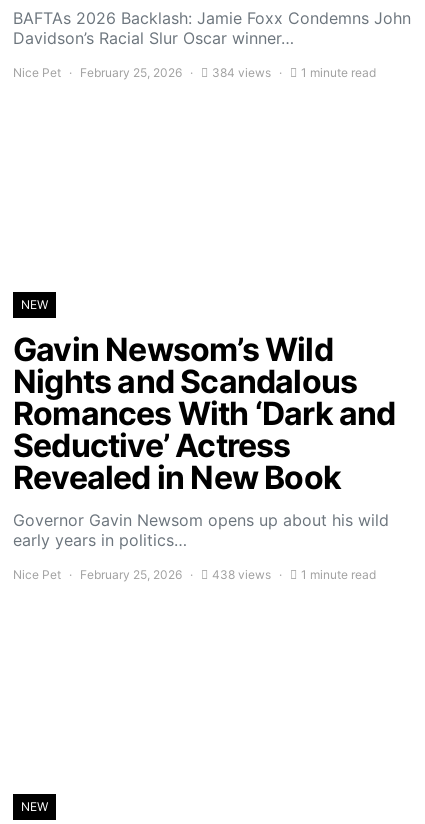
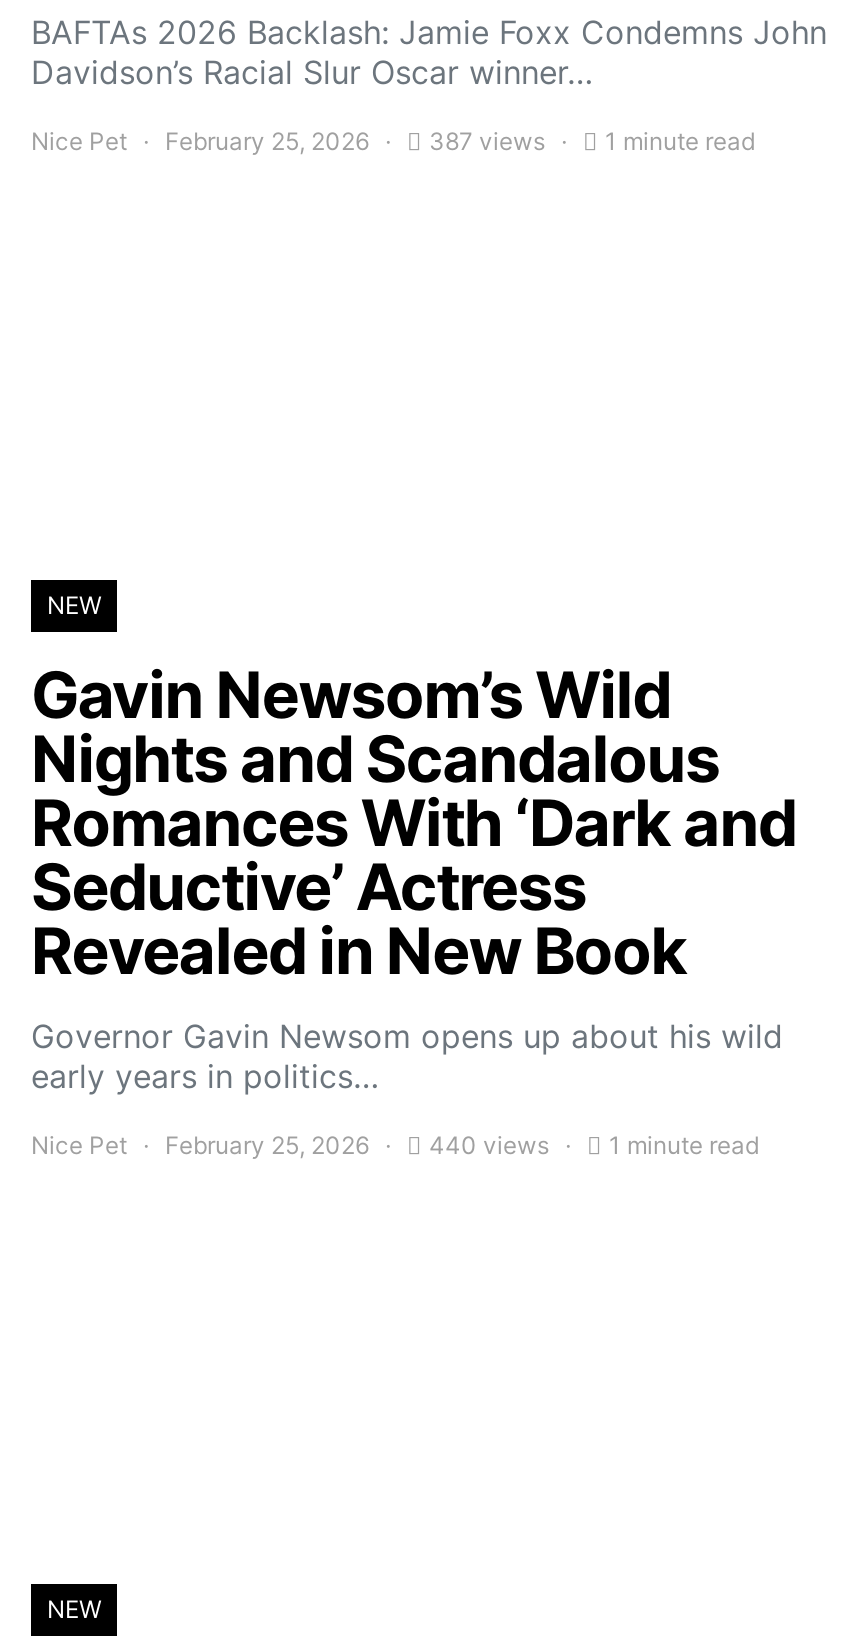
[13,65,376,80] Nice Pet February 25, 2026 384 views 1 minute read -> [31,126,755,156] Nice Pet February 25, 2026 387 views 1 minute read
[13,567,376,582] Nice Pet February 25, 2026 438 views 1 minute read -> [31,1130,759,1160] Nice Pet February 25, 2026 440 views 1 minute read

